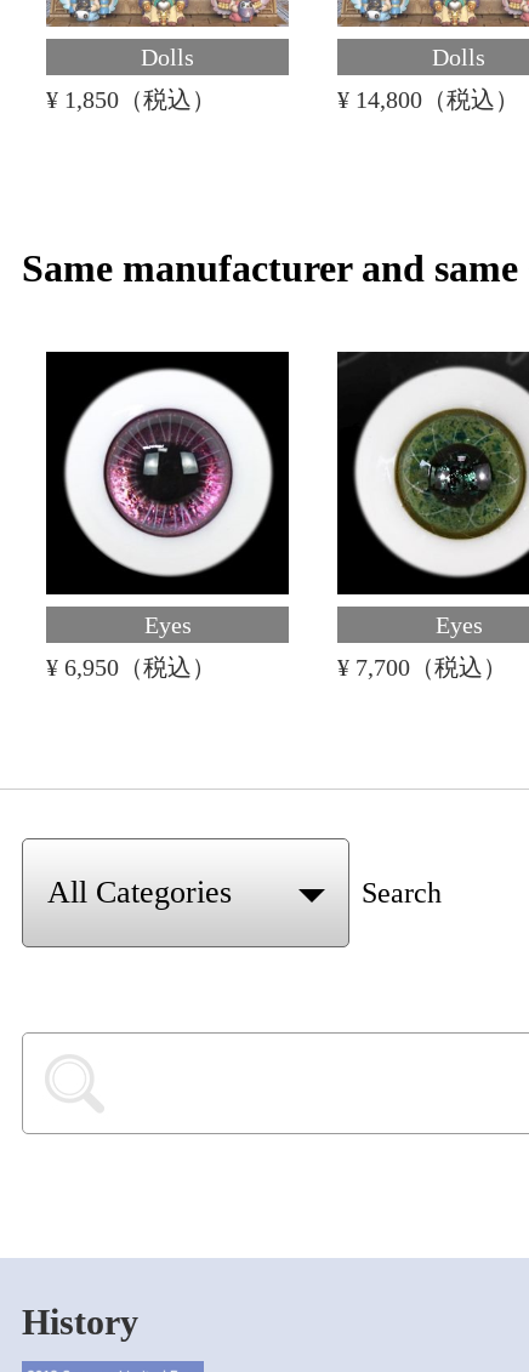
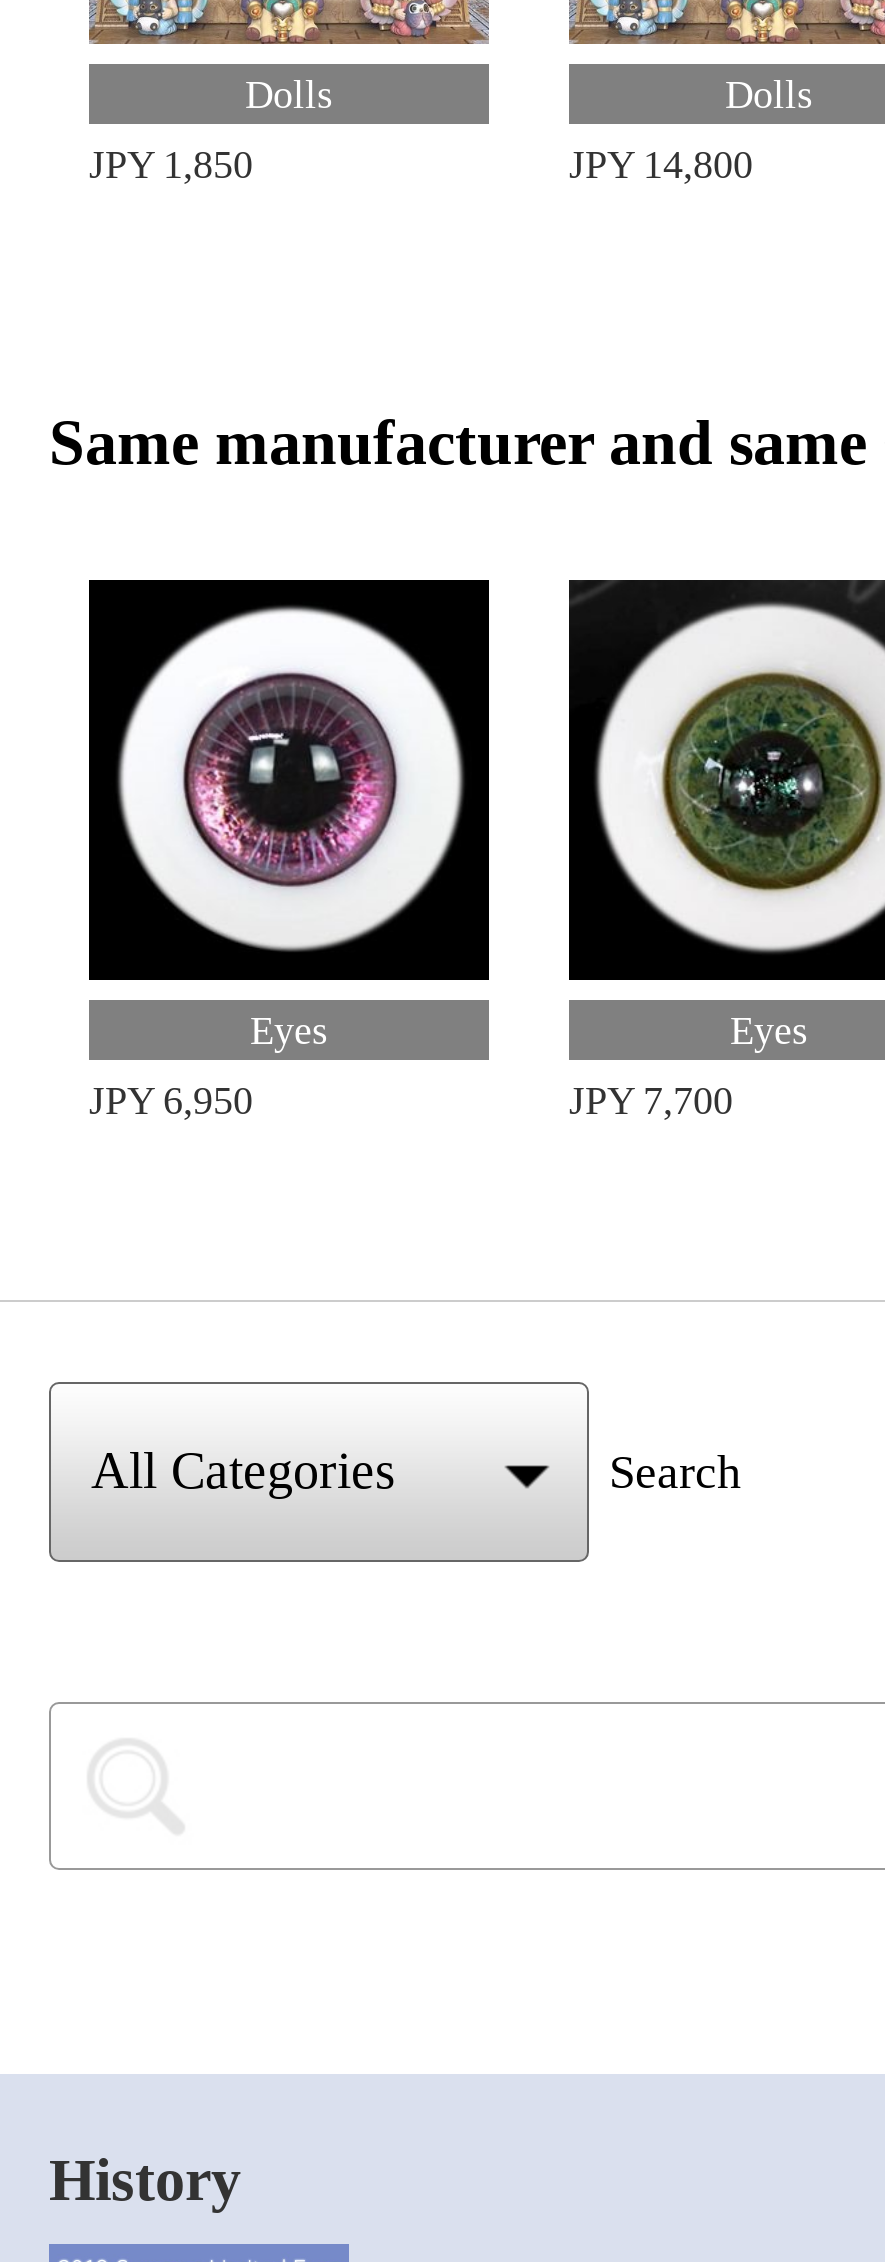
[46,86,216,113] ¥ 1,850（税込） -> [89,142,253,186] JPY 1,850
[337,86,519,113] ¥ 14,800（税込） -> [569,142,753,186] JPY 14,800
[46,654,216,681] ¥ 6,950（税込） -> [89,1078,253,1122] JPY 6,950
[337,654,507,681] ¥ 7,700（税込） -> [569,1078,733,1122] JPY 7,700

